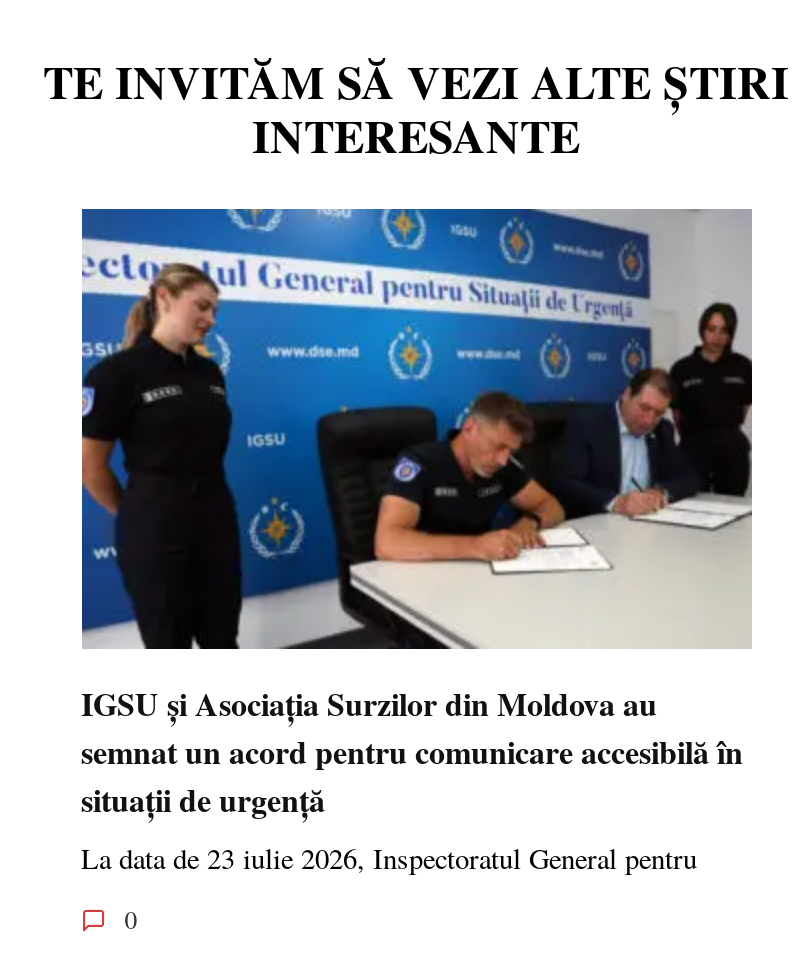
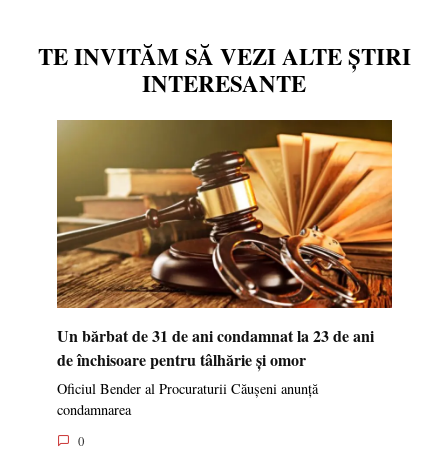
[80,207,754,877] [image] | IGSU și Asociația Surzilor din Moldova au | semnat un acord pentru comunicare accesibilă în | situații de urgență | La data de 23 iulie 2026, Inspectoratul General pentru -> [56,119,393,419] [image] | Un bărbat de 31 de ani condamnat la 23 de ani | de închisoare pentru tâlhărie și omor | Oficiul Bender al Procuraturii Căușeni anunță | condamnarea

